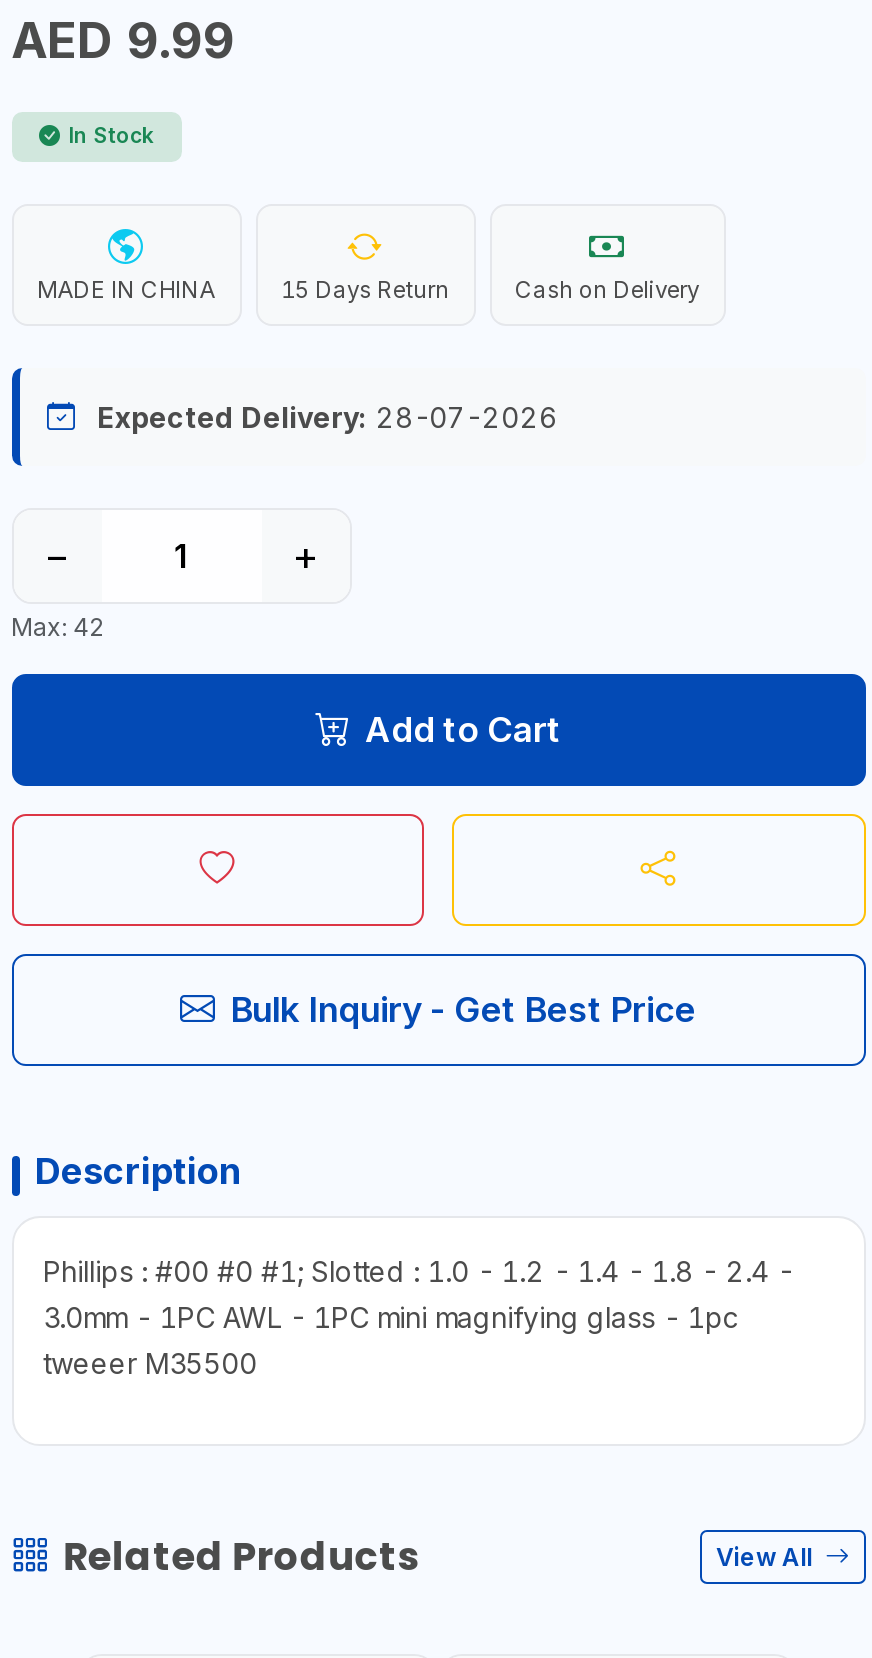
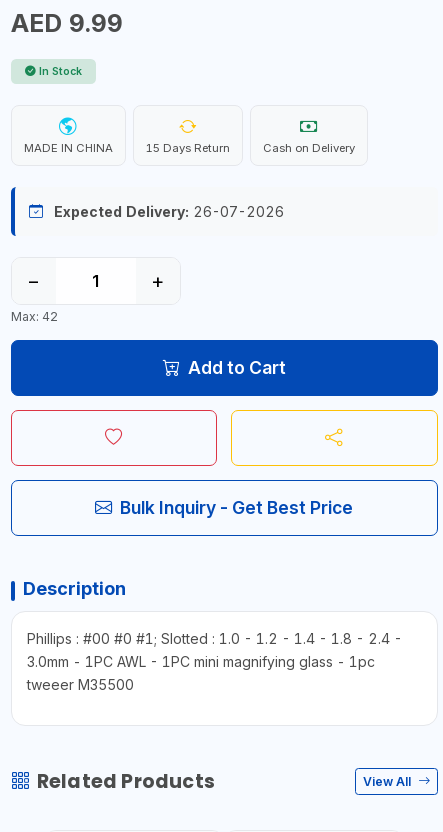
[97,399,557,433] Expected Delivery: 28-07-2026 -> [53,203,283,220] Expected Delivery: 26-07-2026

